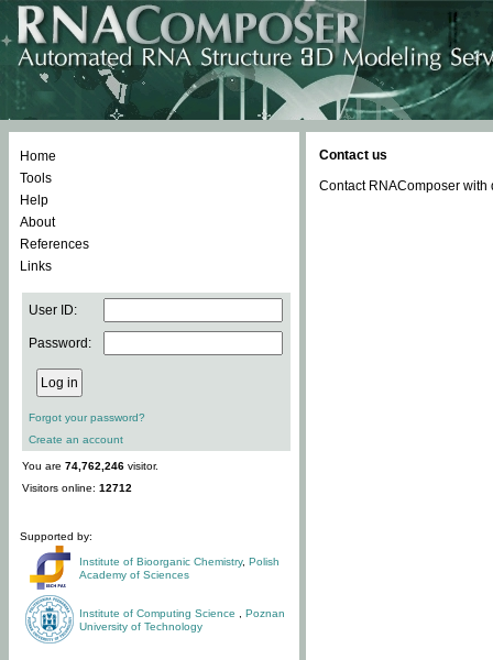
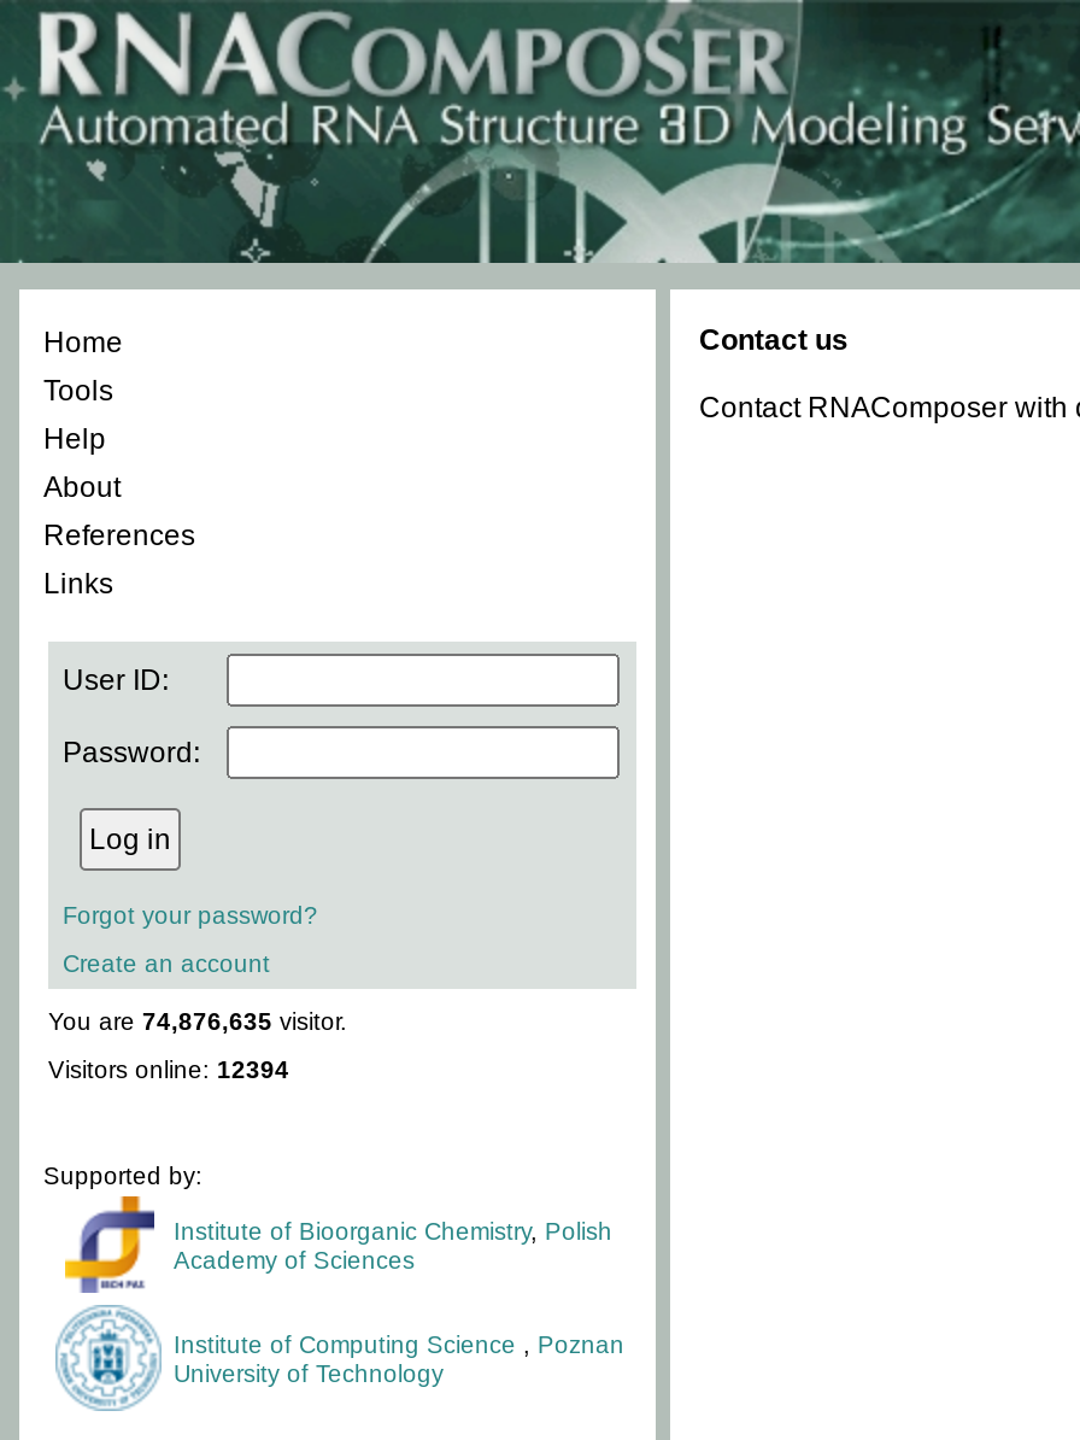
[22,460,158,472] You are 74,762,246 visitor. -> [48,1008,347,1035] You are 74,876,635 visitor.
[22,482,132,494] Visitors online: 12712 -> [48,1056,289,1083] Visitors online: 12394

